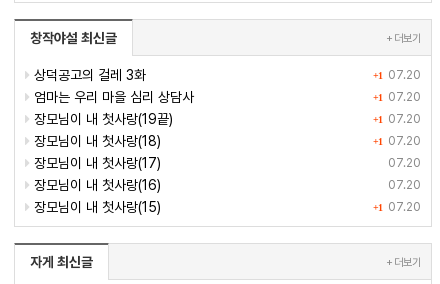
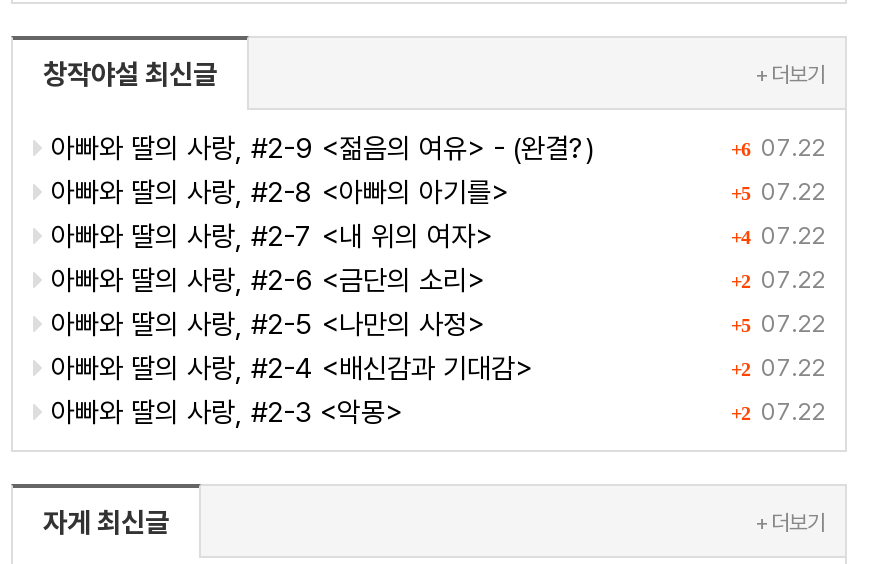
[30,67,421,215] +1 07.20 | 상덕공고의 걸레 3화 | +1 07.20 | 엄마는 우리 마을 심리 상담사 | +1 07.20 | 장모님이 내 첫사랑(19끝) | +1 07.20 | 장모님이 내 첫사랑(18) | 07.20 | 장모님이 내 첫사랑(17) | 07.20 | 장모님이 내 첫사랑(16) | +1 07.20 | 장모님이 내 첫사랑(15) -> [43,131,825,427] +6 07.22 | 아빠와 딸의 사랑, #2-9 <젊음의 여유> - (완결?) | +5 07.22 | 아빠와 딸의 사랑, #2-8 <아빠의 아기를> | +4 07.22 | 아빠와 딸의 사랑, #2-7 <내 위의 여자> | +2 07.22 | 아빠와 딸의 사랑, #2-6 <금단의 소리> | +5 07.22 | 아빠와 딸의 사랑, #2-5 <나만의 사정> | +2 07.22 | 아빠와 딸의 사랑, #2-4 <배신감과 기대감> | +2 07.22 | 아빠와 딸의 사랑, #2-3 <악몽>

